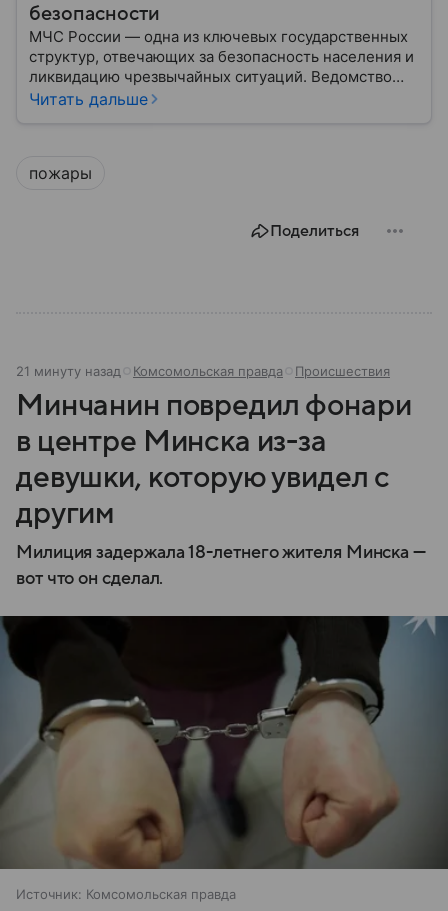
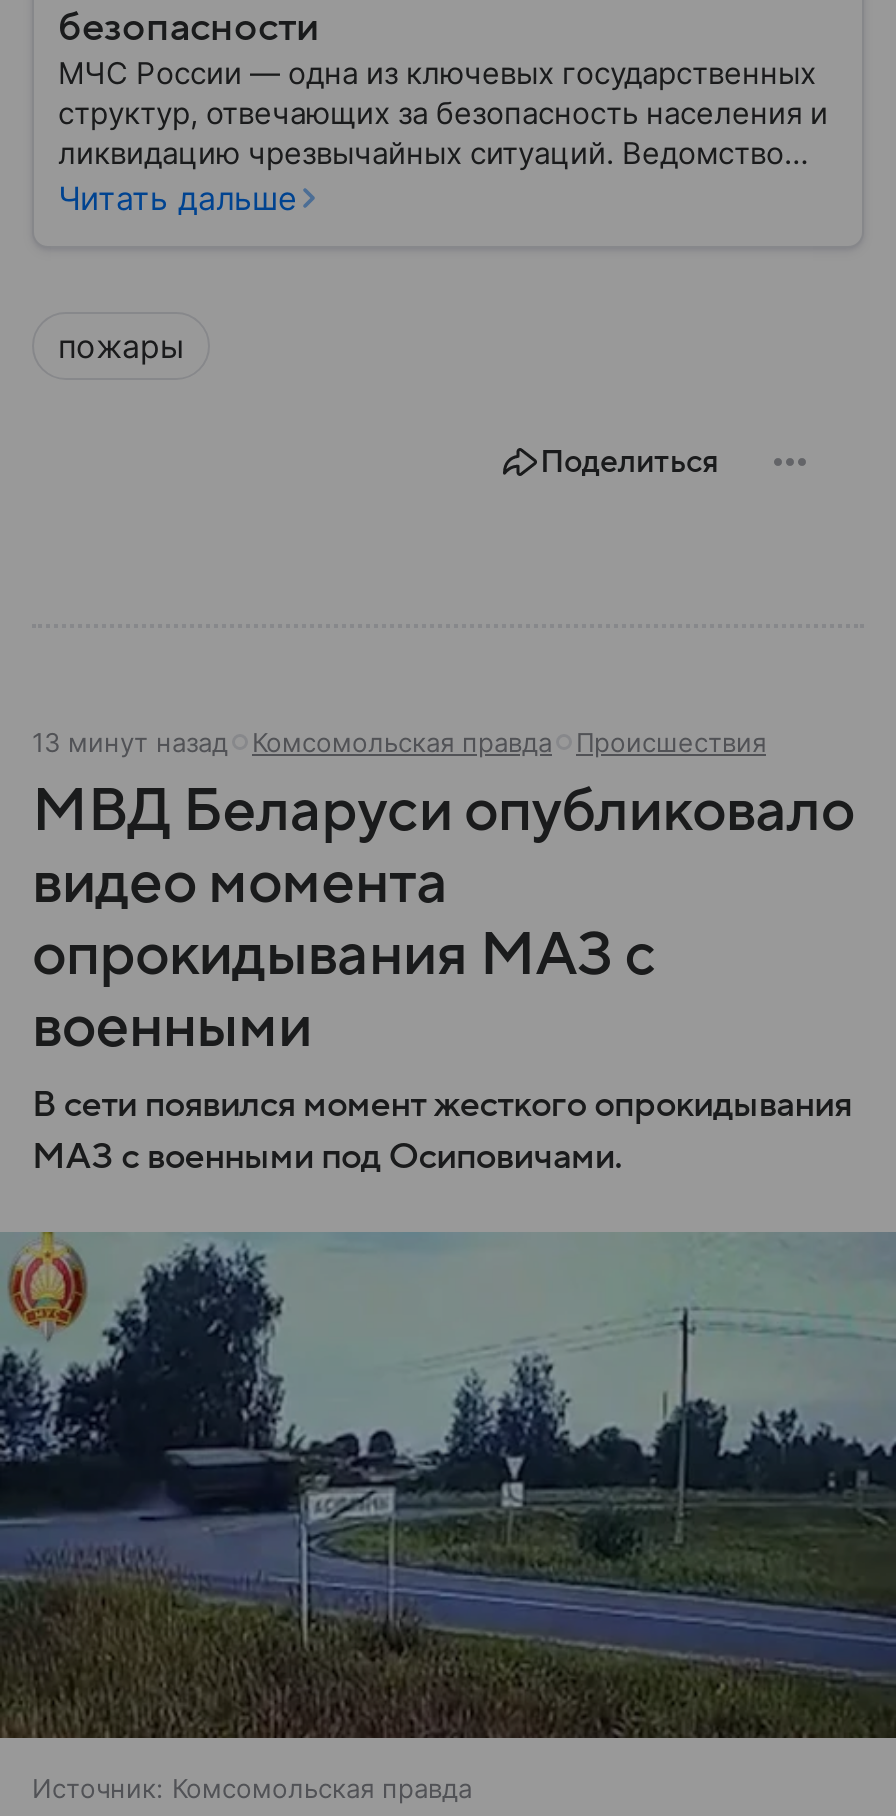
[16,363,390,379] 21 минуту назад Комсомольская правда Происшествия -> [32,726,766,758] 13 минут назад Комсомольская правда Происшествия
[16,389,426,588] Минчанин повредил фонари | в центре Минска из-за | девушки, которую увидел с | другим | Милиция задержала 18-летнего жителя Минска — | вот что он сделал. -> [32,778,855,1176] МВД Беларуси опубликовало | видео момента | опрокидывания МАЗ с | военными | В сети появился момент жесткого опрокидывания | МАЗ с военными под Осиповичами.
[3,615,445,869] [image] -> [6,1230,890,1738] [image]

